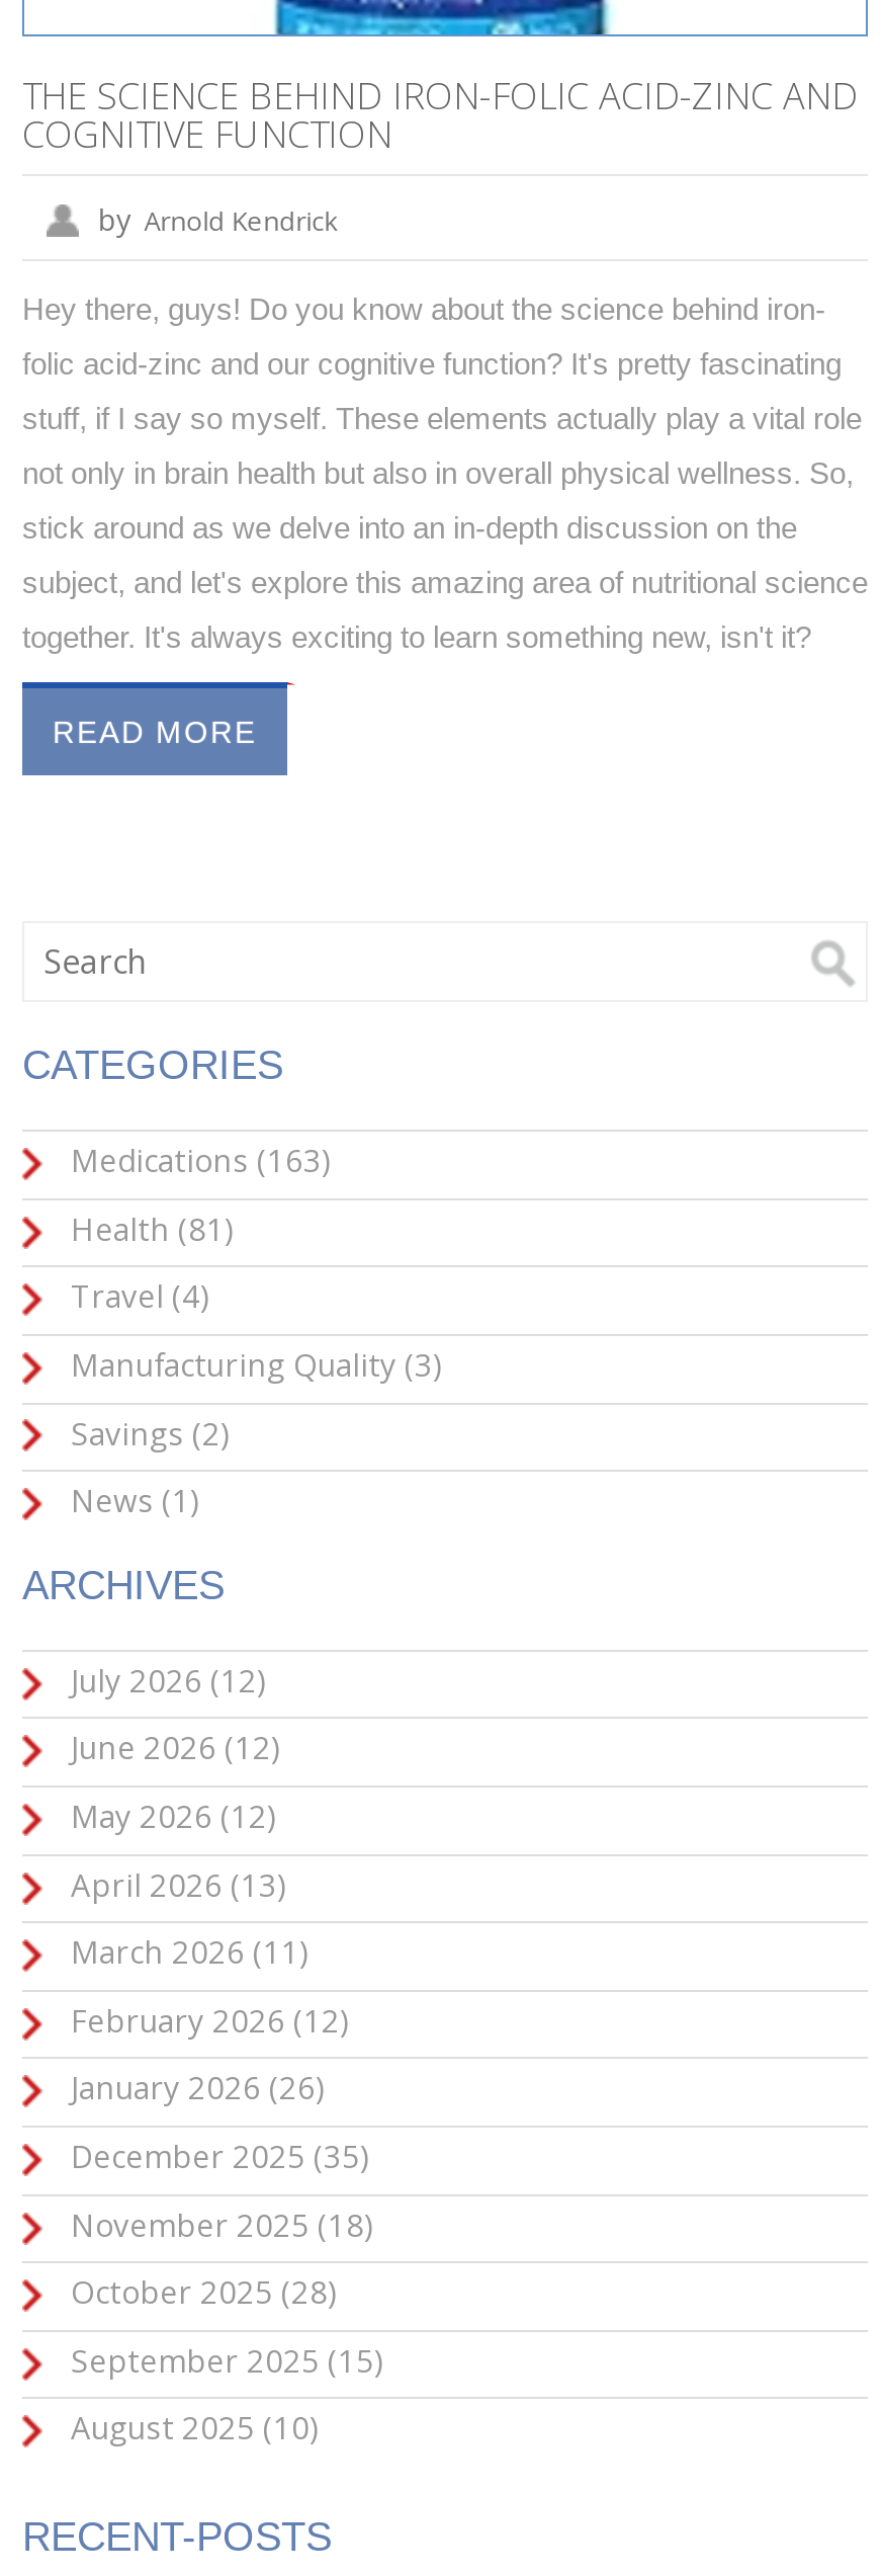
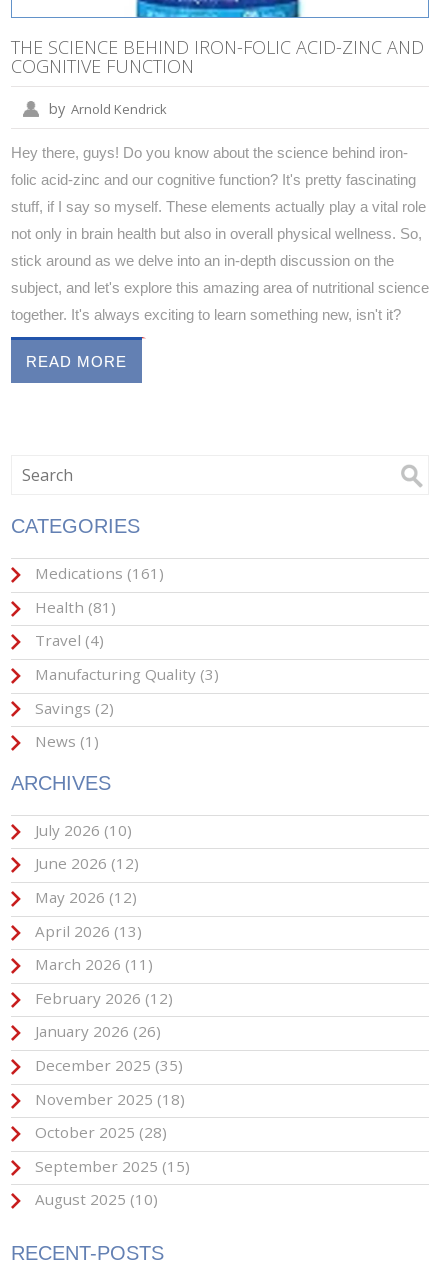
[63,1140,332,1180] Medications (163) -> [31,563,164,583] Medications (161)
[63,1660,267,1700] July 2026 (12) -> [31,820,132,840] July 2026 (10)

